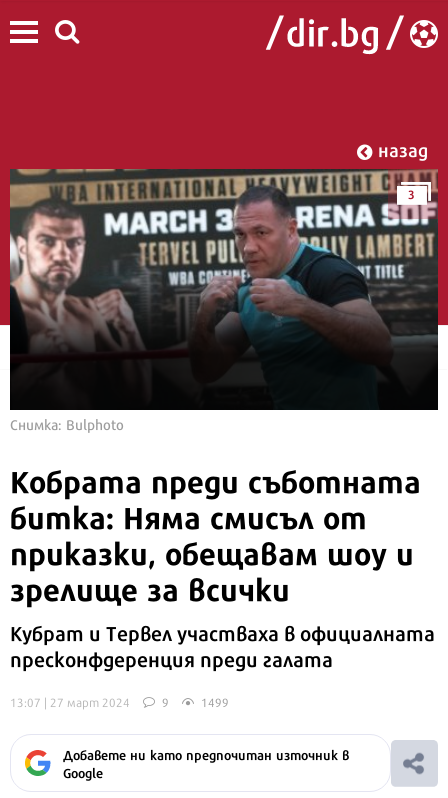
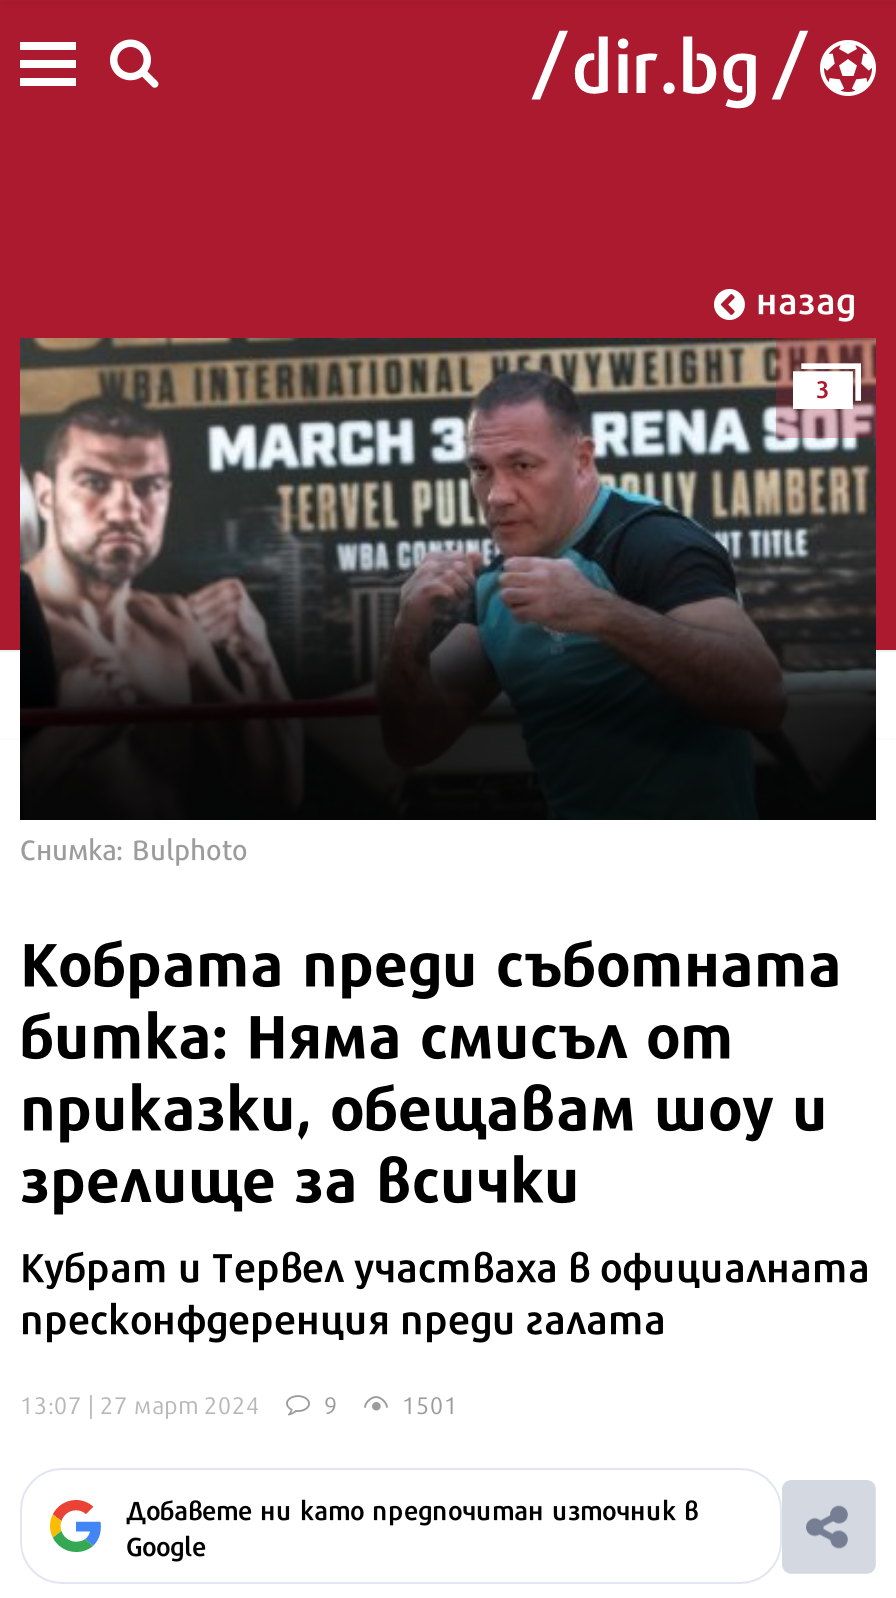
[201,693,229,711] 1499 -> [402,1386,458,1422] 1501

